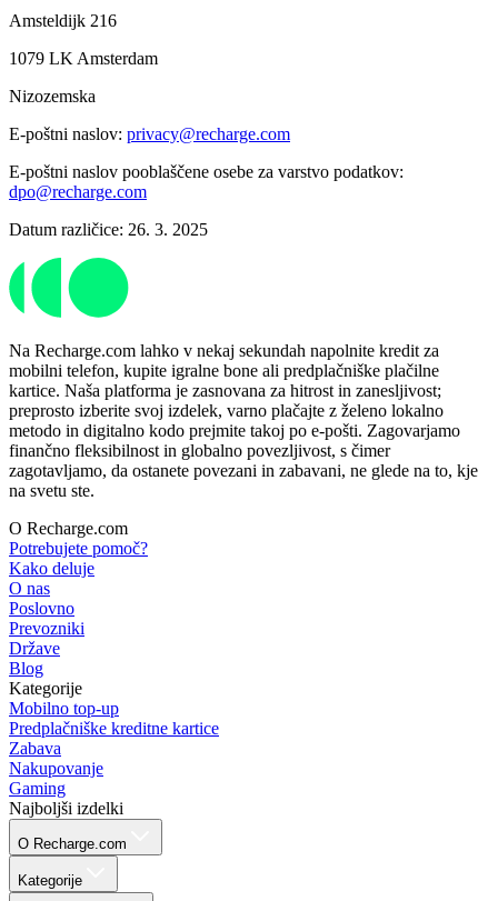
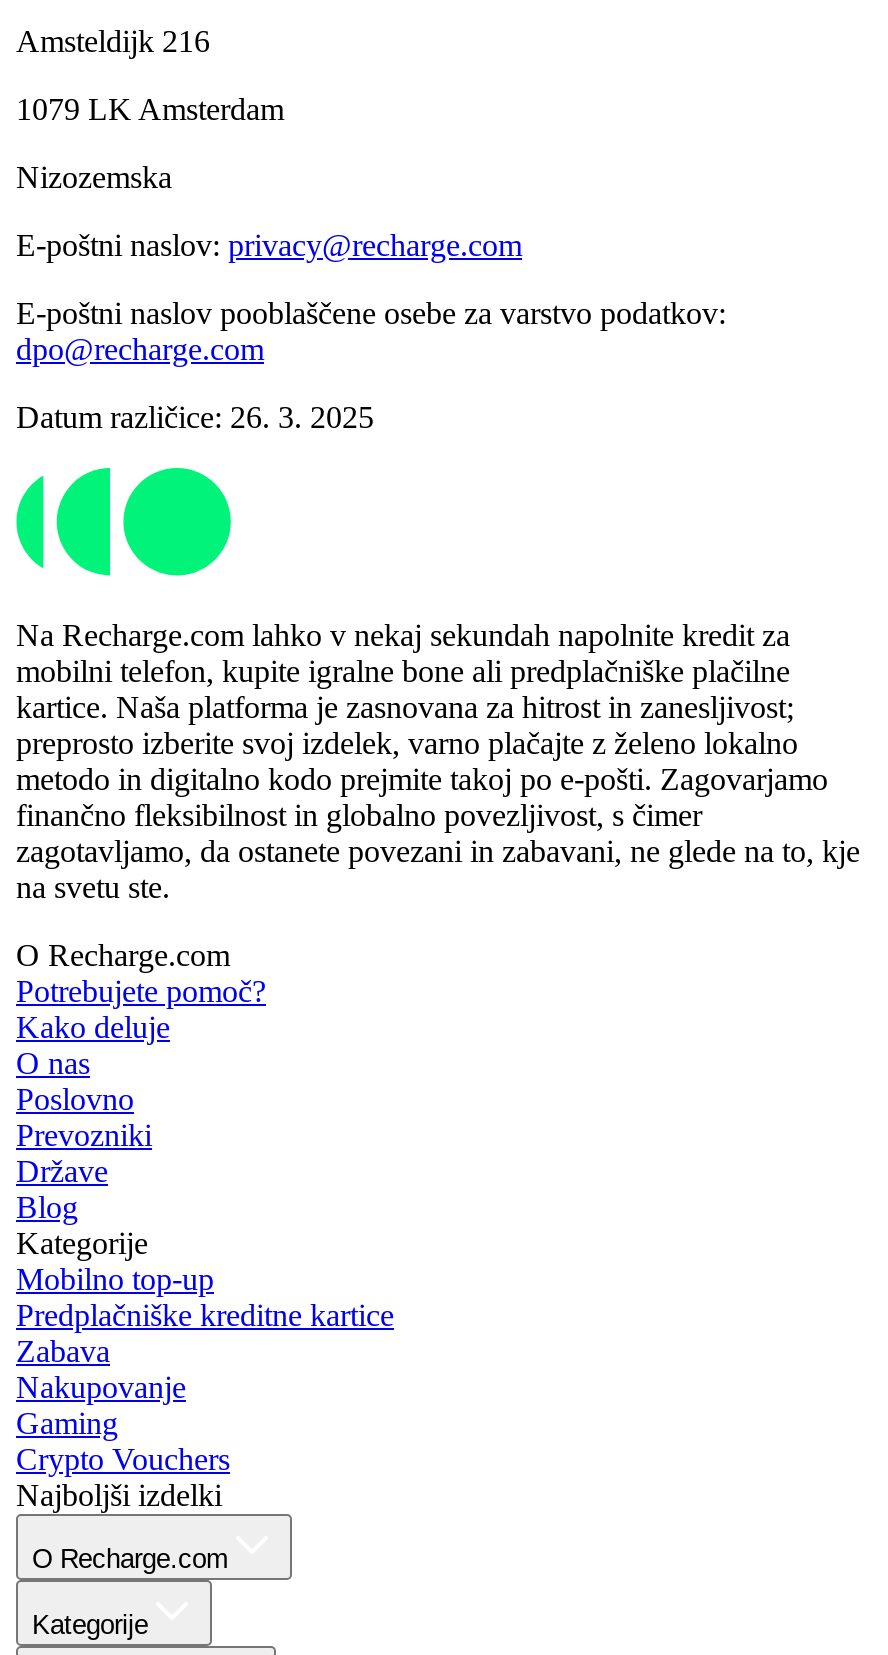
none -> [16,1442,230,1476] Crypto Vouchers

